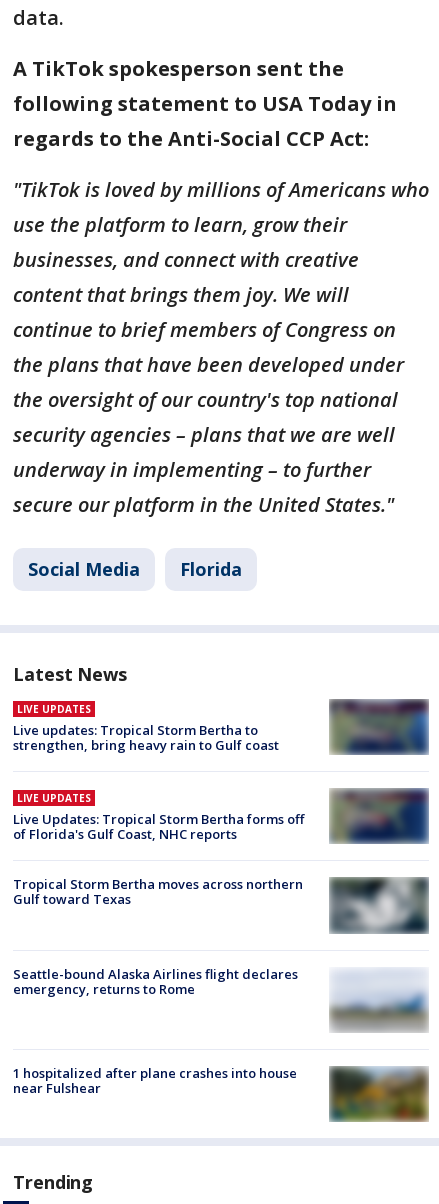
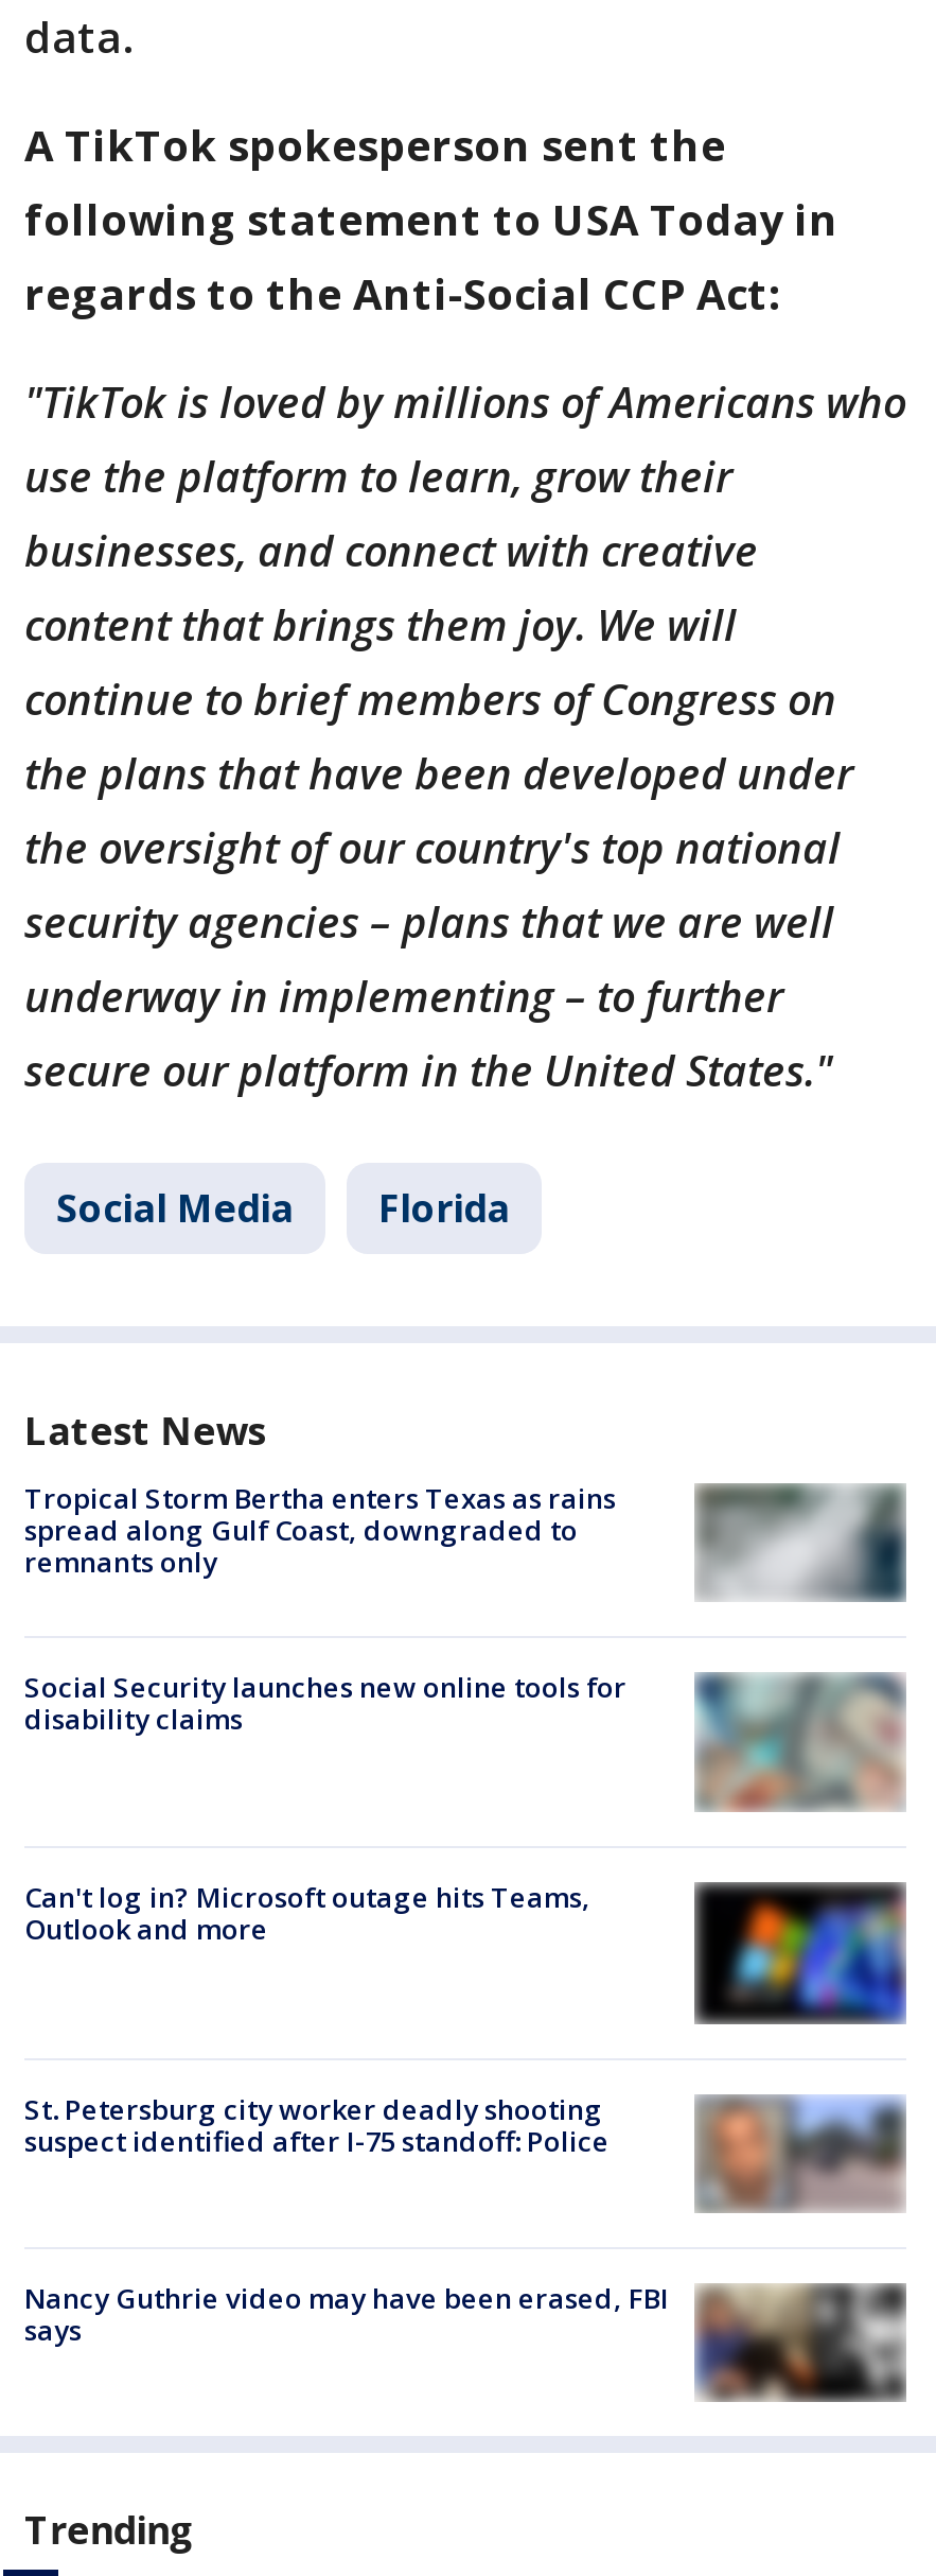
[13,702,279,754] LIVE UPDATES | Live updates: Tropical Storm Bertha to | strengthen, bring heavy rain to Gulf coast -> [24,1479,616,1580] Tropical Storm Bertha enters Texas as rains | spread along Gulf Coast, downgraded to | remnants only
[330,699,429,755] [image] -> [699,1483,906,1602] [image]
[13,788,429,844] [image] | LIVE UPDATES | Live Updates: Tropical Storm Bertha forms off | of Florida's Gulf Coast, NHC reports -> [24,1668,906,1812] [image] | Social Security launches new online tools for | disability claims
[13,875,303,908] Tropical Storm Bertha moves across northern | Gulf toward Texas -> [24,1878,590,1948] Can't log in? Microsoft outage hits Teams, | Outlook and more
[329,877,429,944] [image] -> [692,1882,908,2026] [image]
[13,964,428,1031] [image] | Seattle-bound Alaska Airlines flight declares | emergency, returns to Rome -> [24,2077,906,2211] [image] | St. Petersburg city worker deadly shooting | suspect identified after I-75 standoff: Police
[13,1064,429,1122] [image] | 1 hospitalized after plane crashes into house | near Fulshear -> [24,2279,906,2402] [image] | Nancy Guthrie video may have been erased, FBI | says

